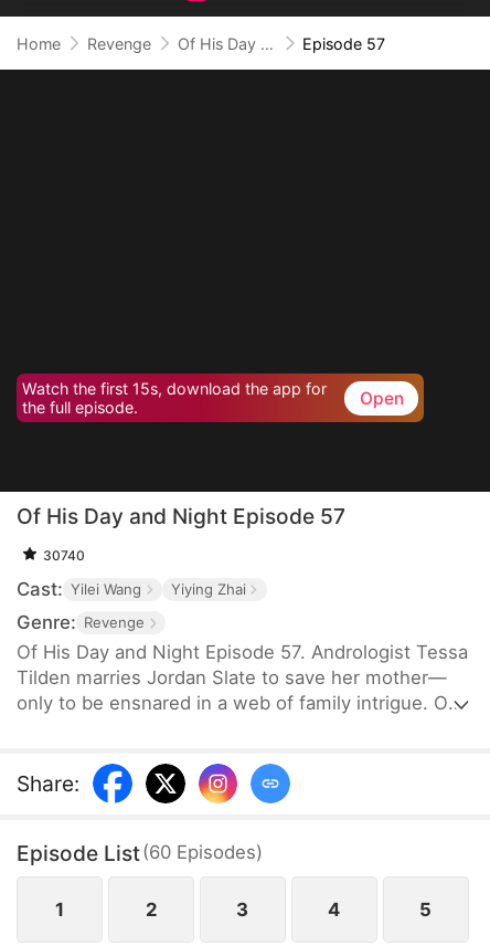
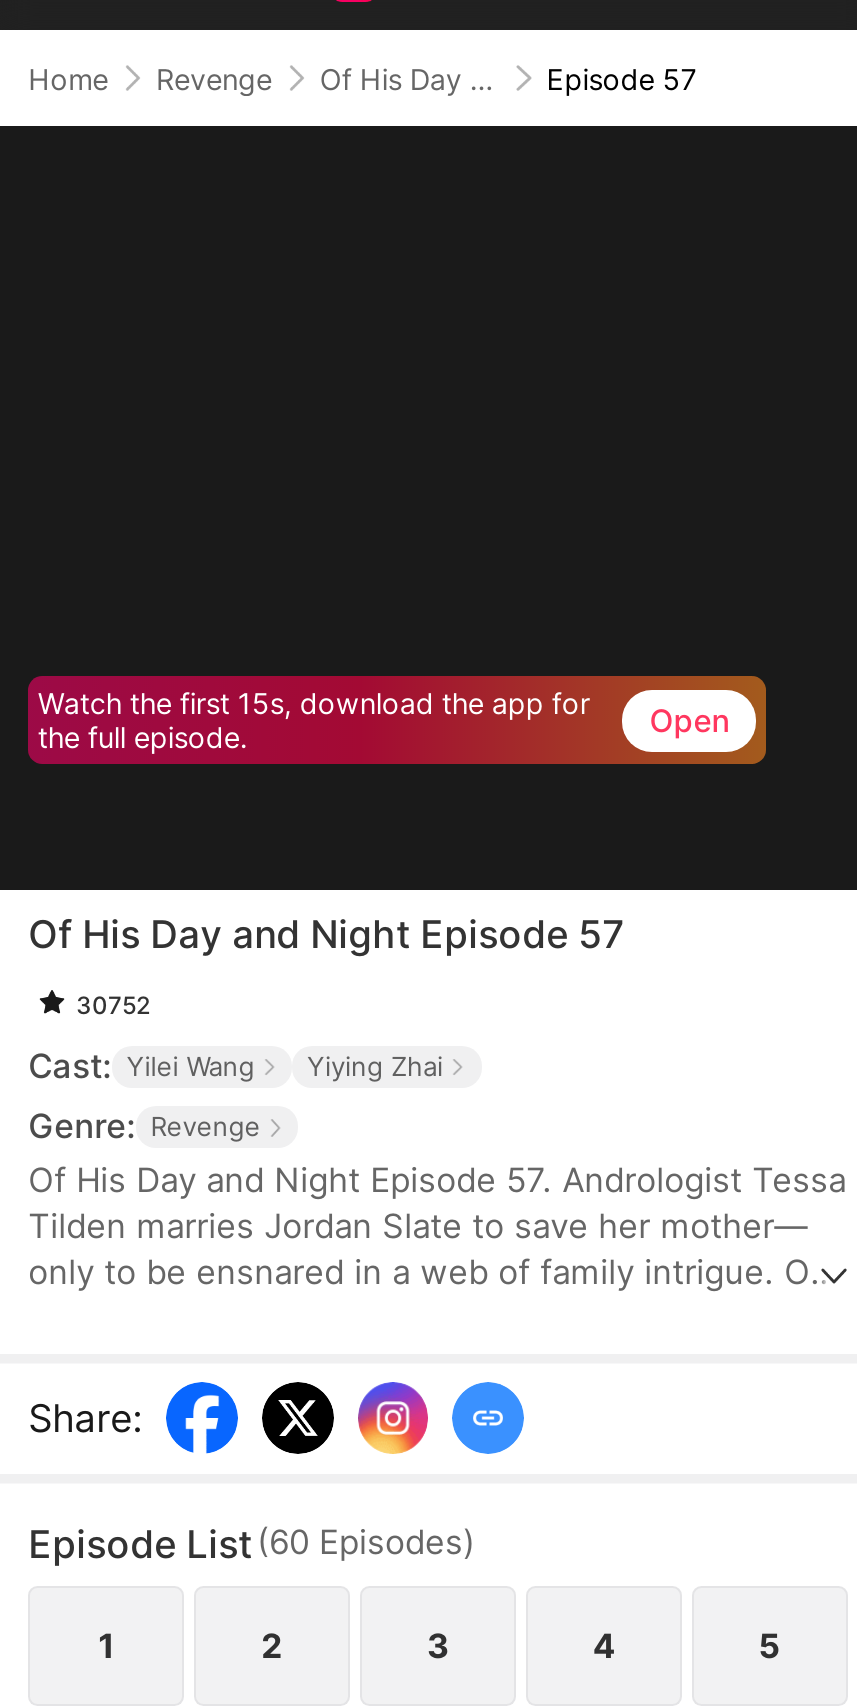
[43,547,85,563] 30740 -> [76,989,150,1019] 30752

